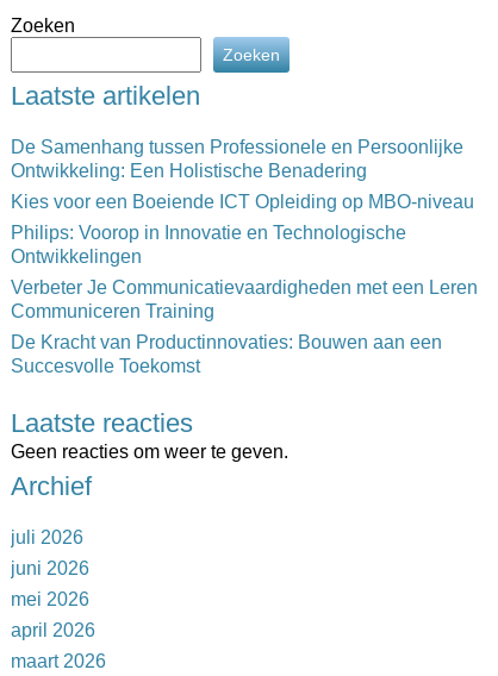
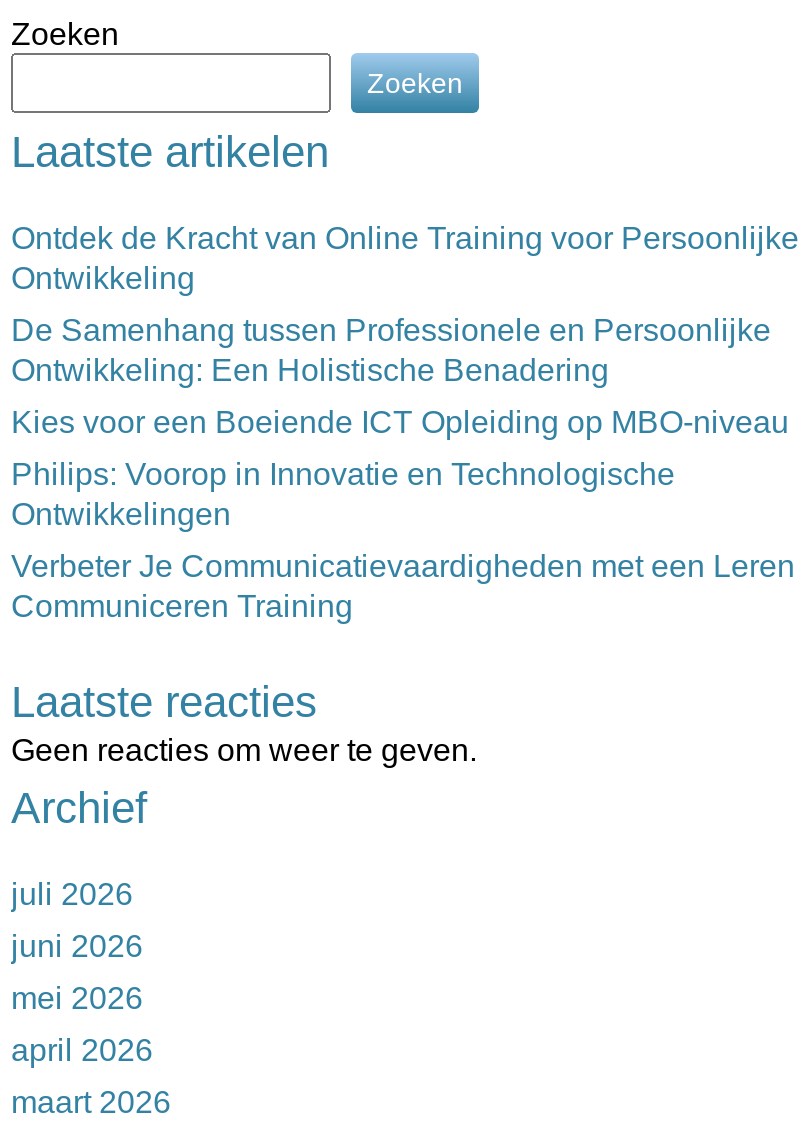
none -> [11,217,799,297] Ontdek de Kracht van Online Training voor Persoonlijke | Ontwikkeling
moved [11,134,478,323] -> [11,309,795,625]: De Samenhang tussen Professionele en Persoonlijke | Ontwikkeling: Een Holistische Benadering | Kies voor een Boeiende ICT Opleiding op MBO-niveau | Philips: Voorop in Innovatie en Technologische | Ontwikkelingen | Verbeter Je Communicatievaardigheden met een Leren | Communiceren Training
[11,330,442,377] De Kracht van Productinnovaties: Bouwen aan een | Succesvolle Toekomst -> none

